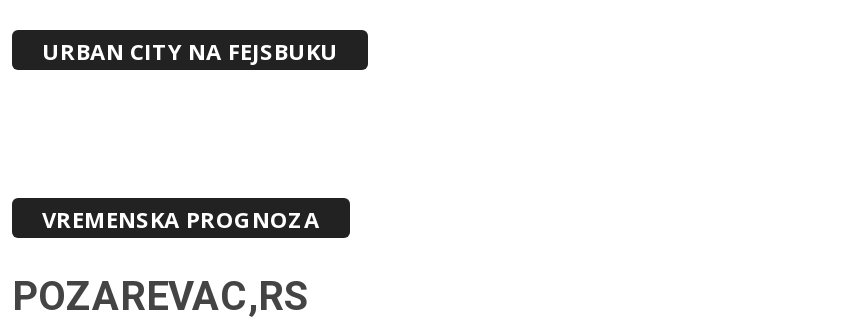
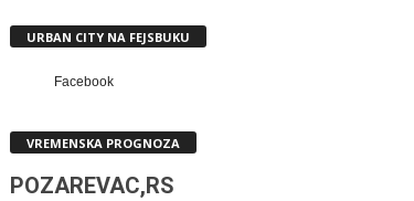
none -> [54,74,114,89] Facebook

